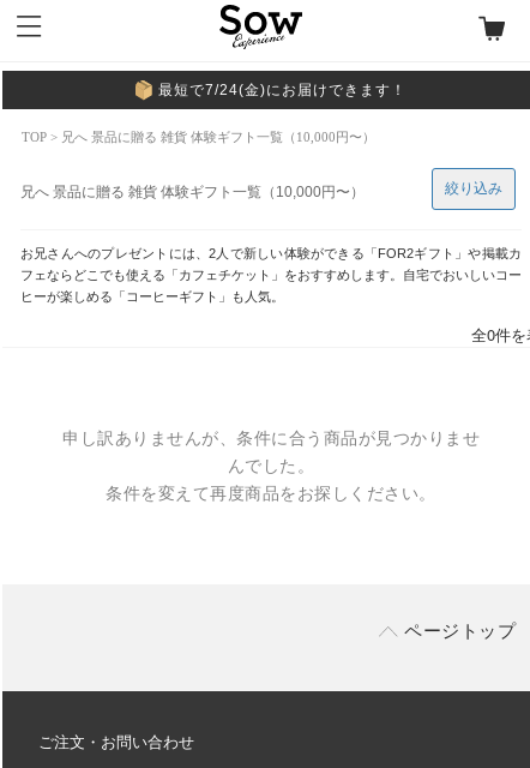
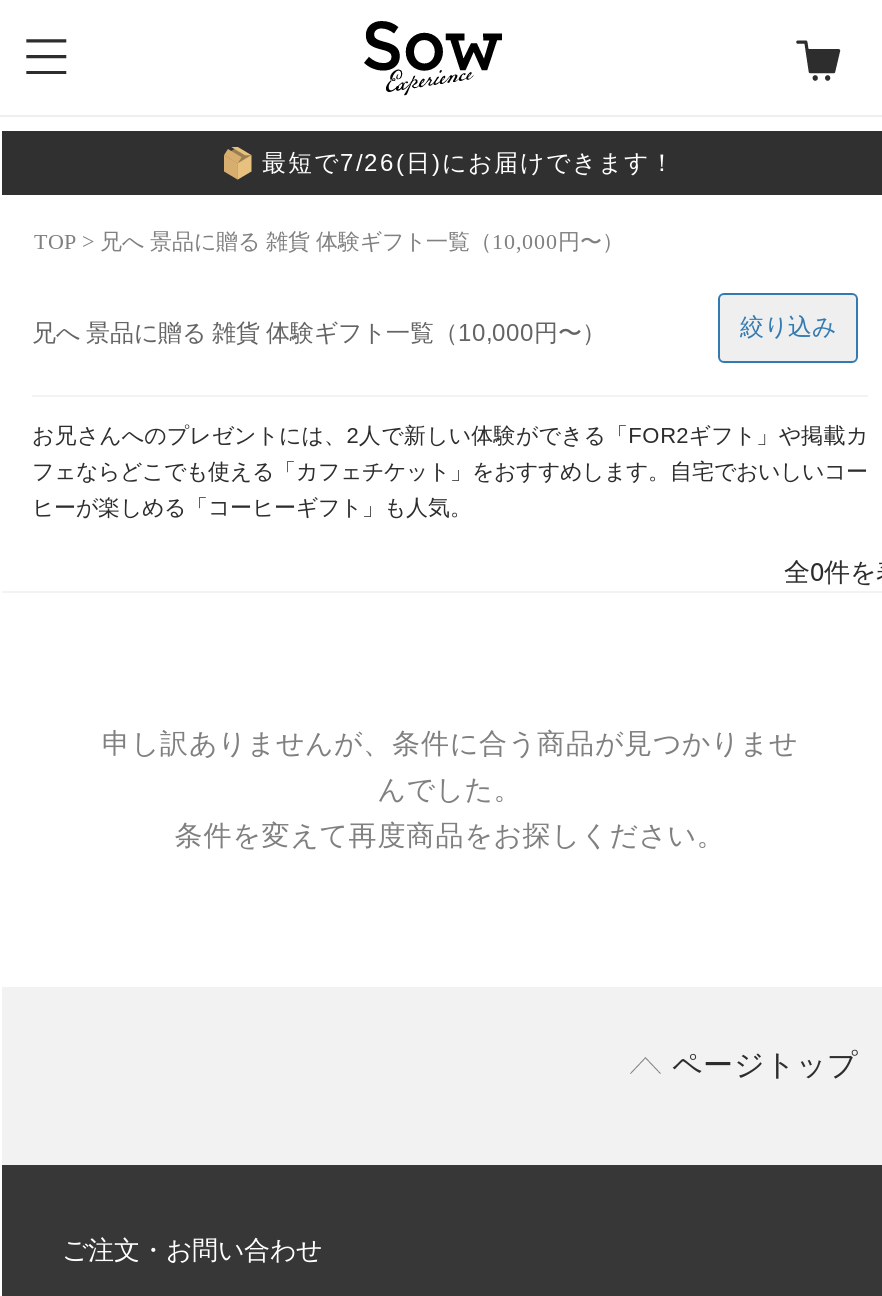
[158,82,406,98] 最短で7/24(金)にお届けできます！ -> [262,149,676,177] 最短で7/26(日)にお届けできます！

